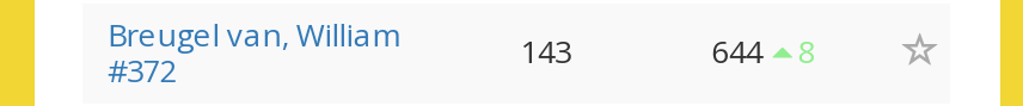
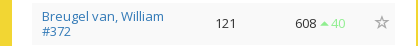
[521,30,571,73] 143 -> [215,14,236,32] 121
[712,30,762,73] 644 -> [295,14,316,32] 608
[791,30,815,73] 8 -> [328,14,345,32] 40

